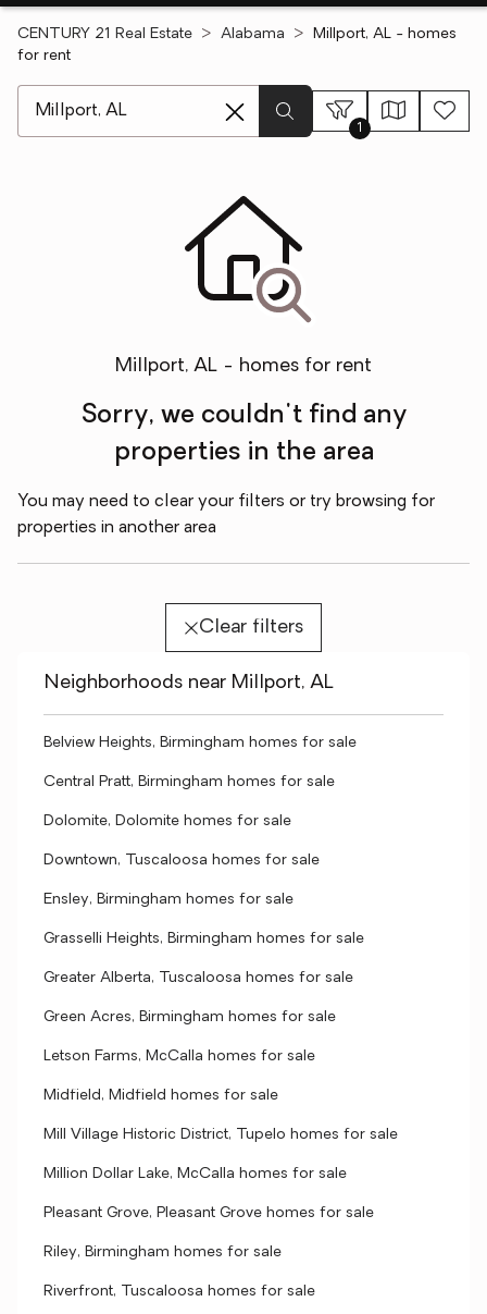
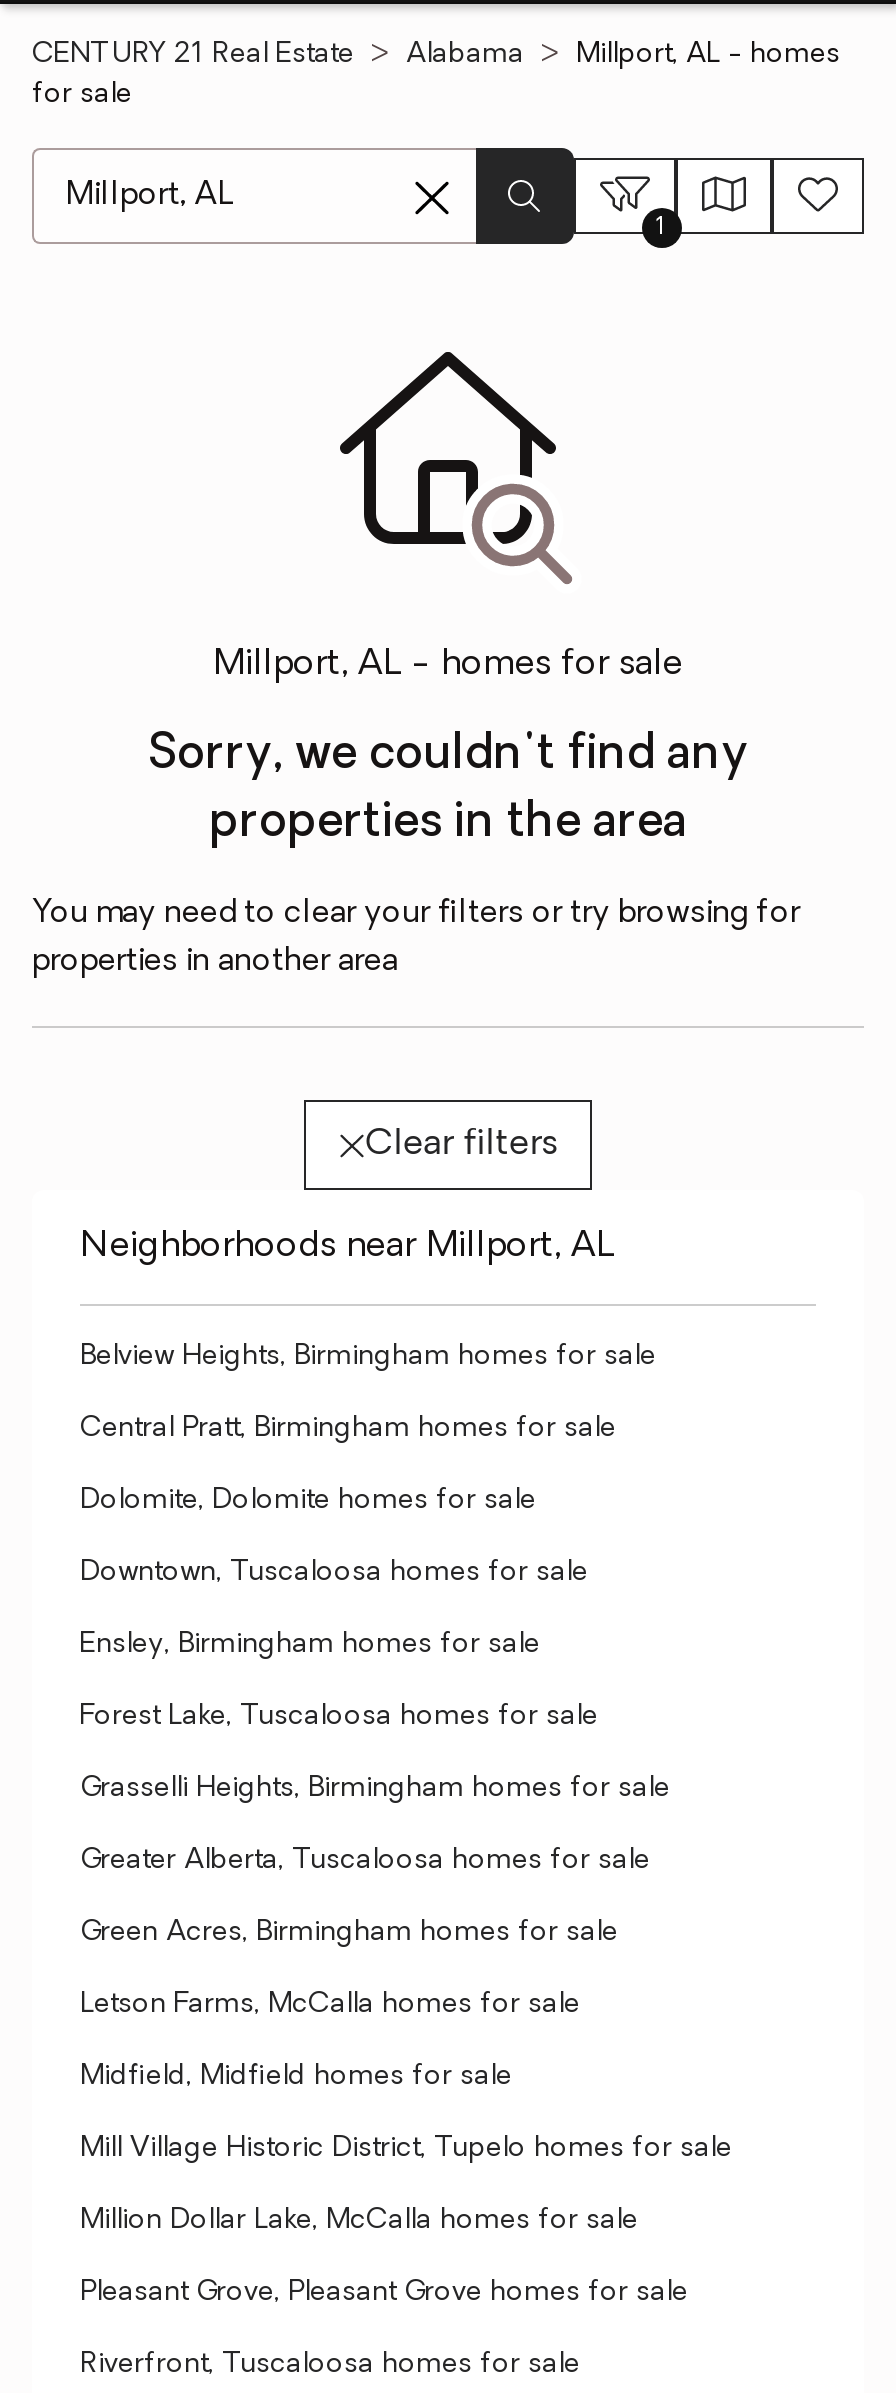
[17,48,71,64] for rent -> [32,80,132,110] for sale
[115,356,372,377] Millport, AL - homes for rent -> [213,646,683,684] Millport, AL - homes for sale
none -> [80,1702,598,1732] Forest Lake, Tuscaloosa homes for sale
moved [43,931,398,1221] -> [80,1774,732,2308]: Grasselli Heights, Birmingham homes for sale | Greater Alberta, Tuscaloosa homes for sale | Green Acres, Birmingham homes for sale | Letson Farms, McCalla homes for sale | Midfield, Midfield homes for sale | Mill Village Historic District, Tupelo homes for sale | Million Dollar Lake, McCalla homes for sale | Pleasant Grove, Pleasant Grove homes for sale
[43,1244,282,1261] Riley, Birmingham homes for sale -> none

